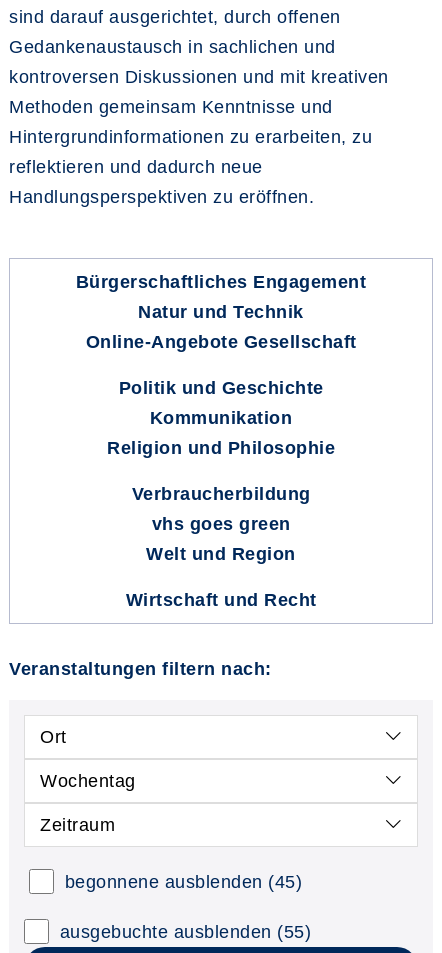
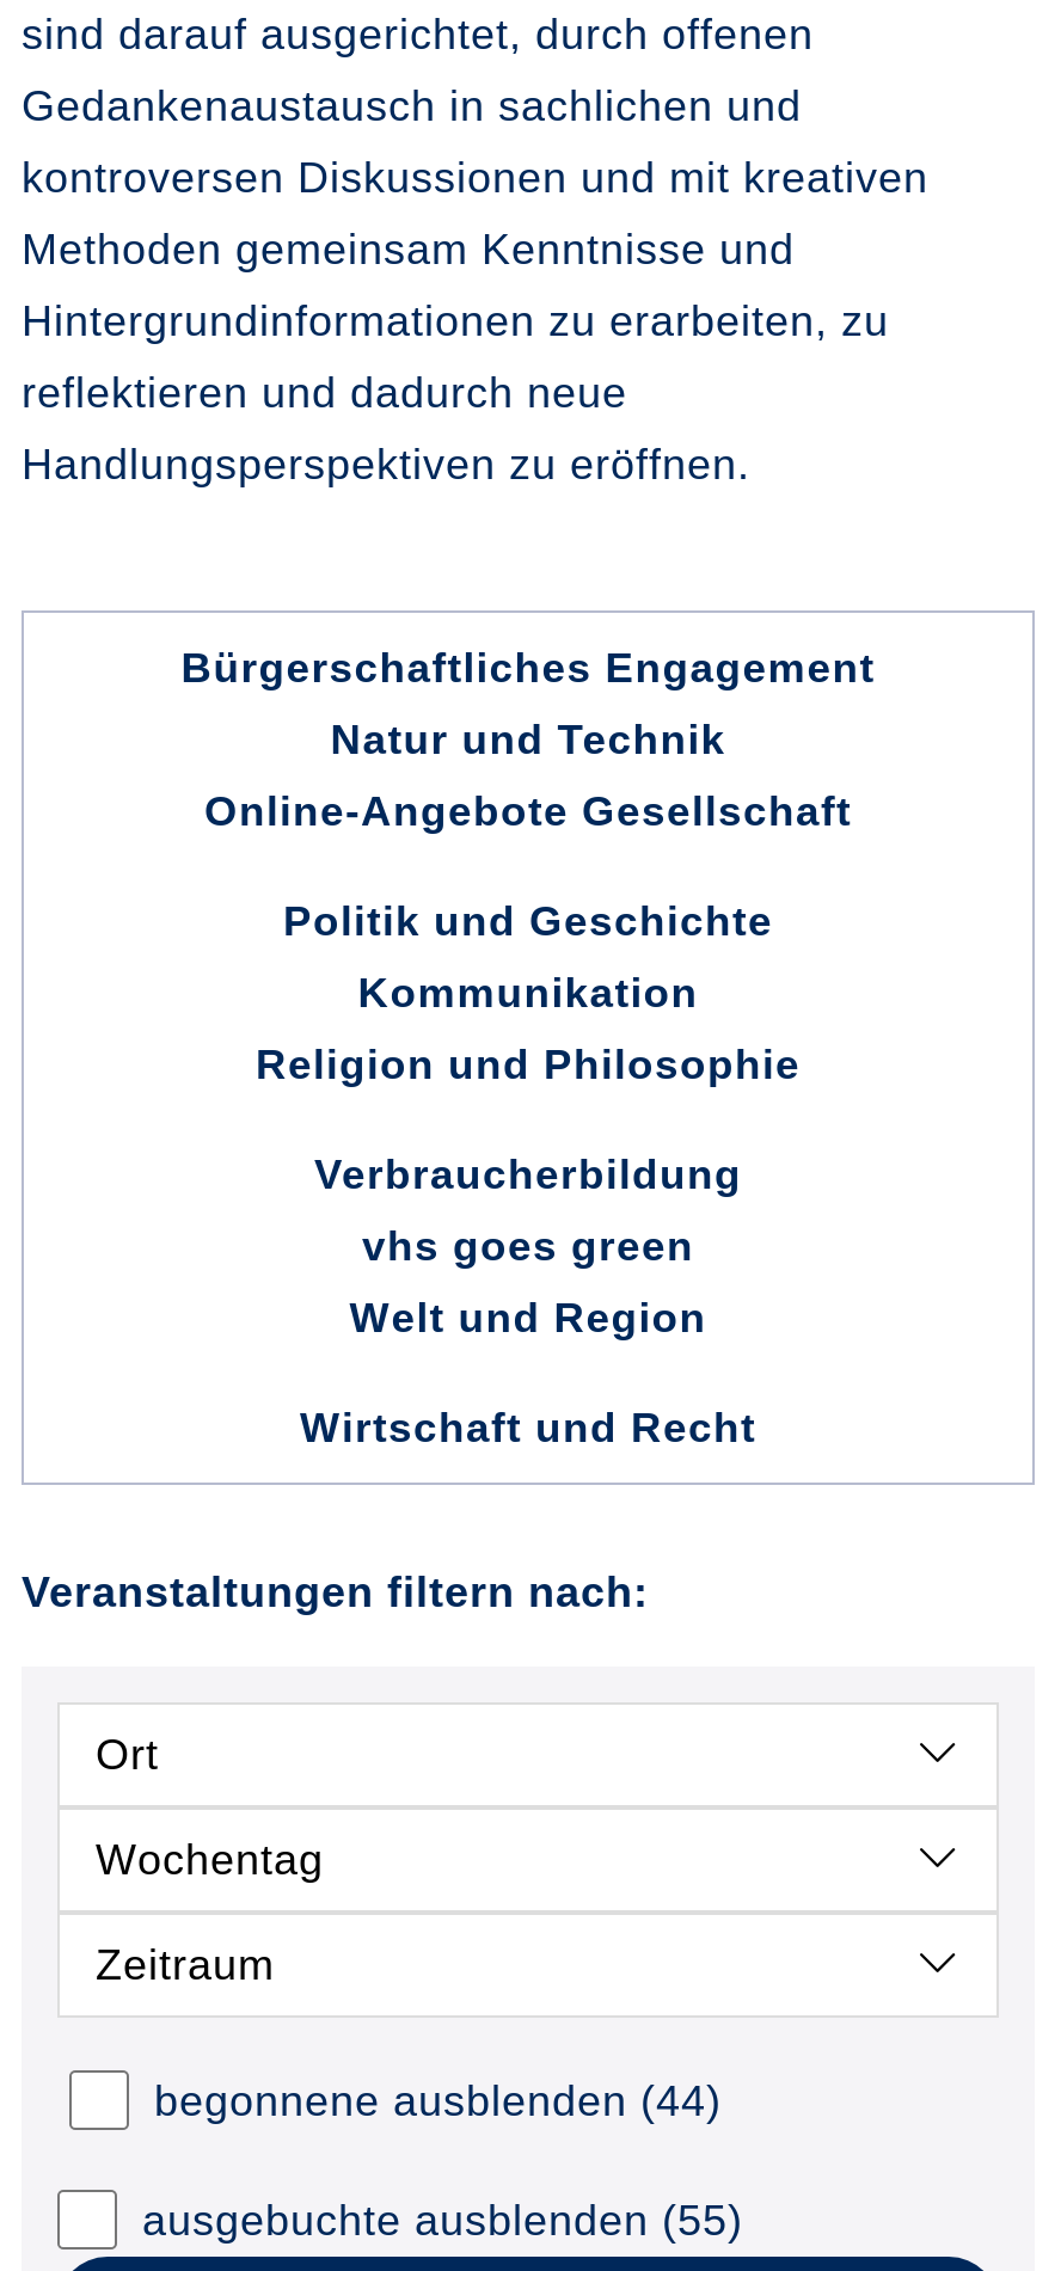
[64,872,302,892] begonnene ausblenden (45) -> [154,2077,722,2125] begonnene ausblenden (44)

